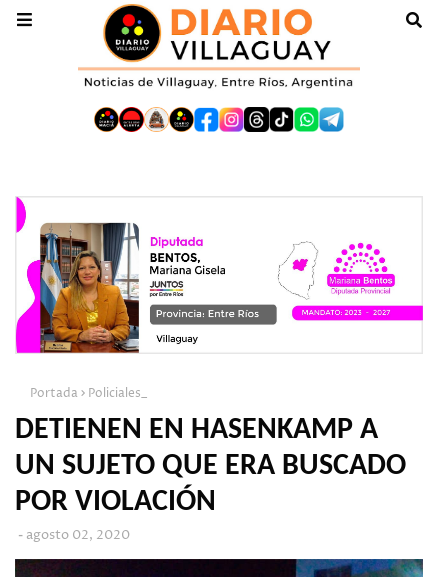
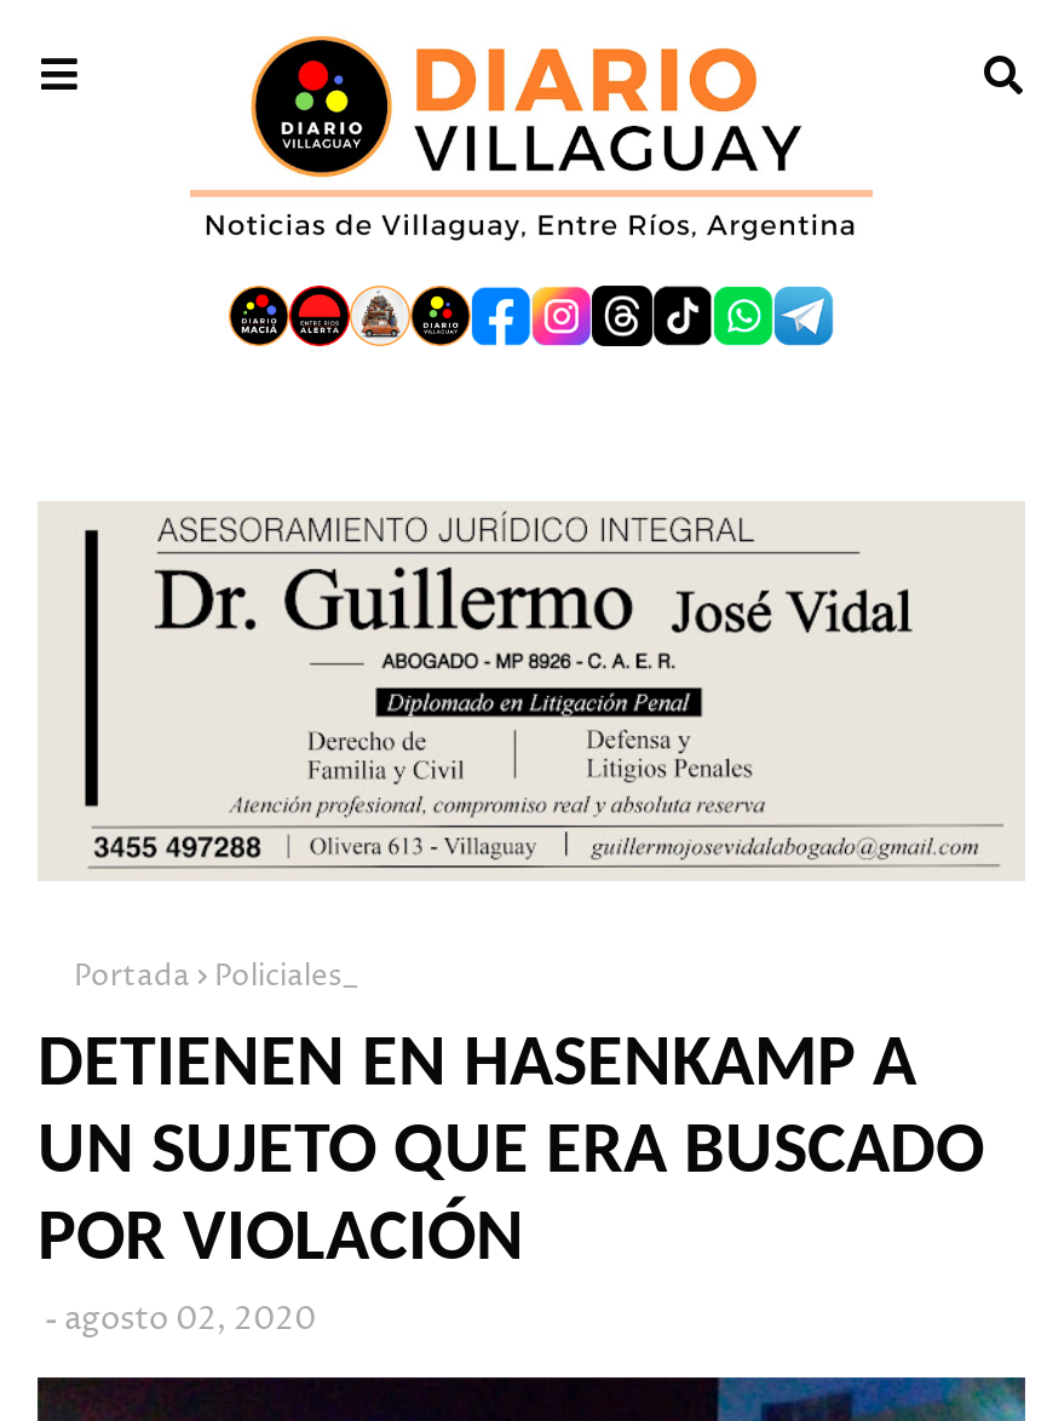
[15,197,424,354] [image] -> [40,506,1025,879] [image]

